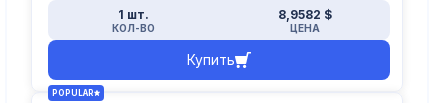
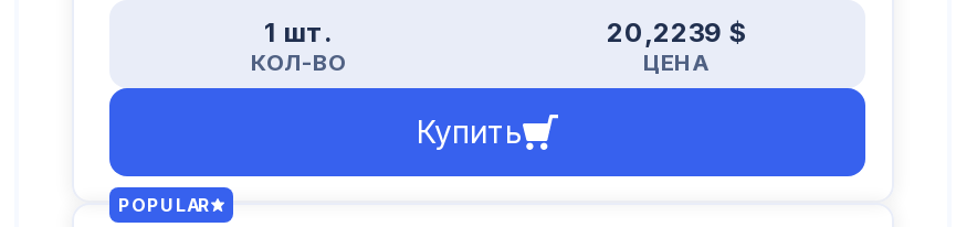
[277,7,331,22] 8,9582 $ -> [607,16,746,49] 20,2239 $

